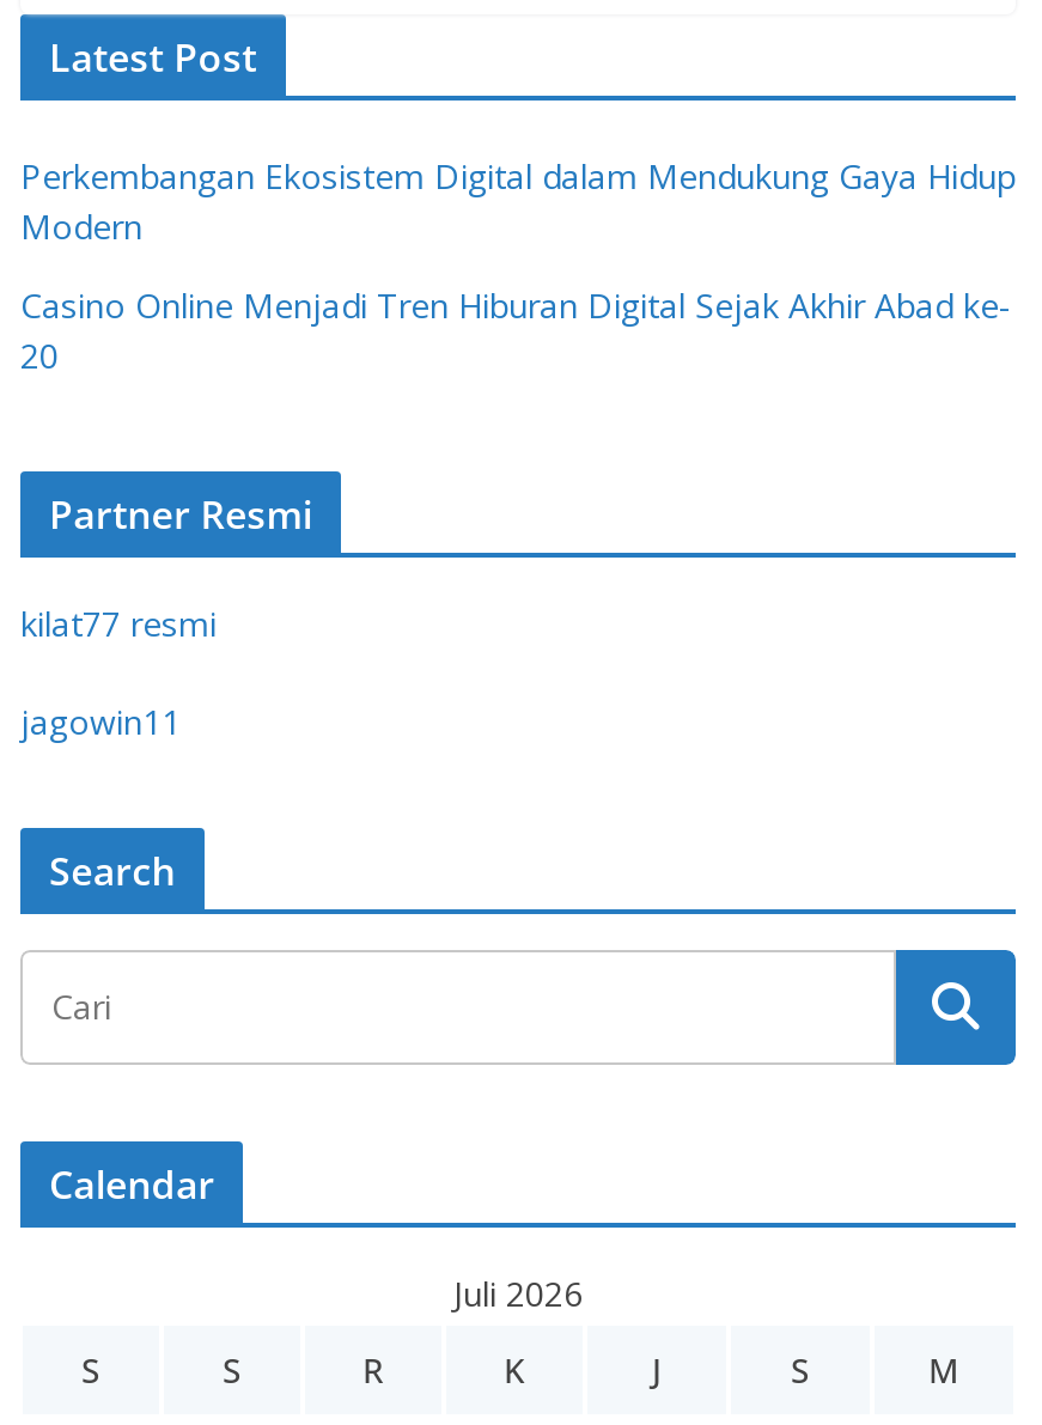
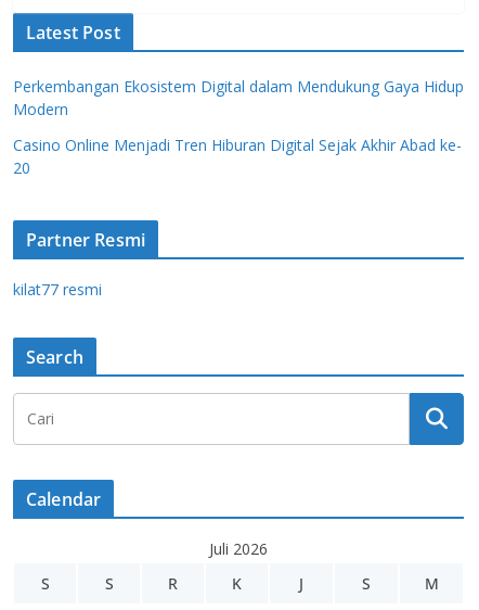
[20,699,181,744] jagowin11 -> none

